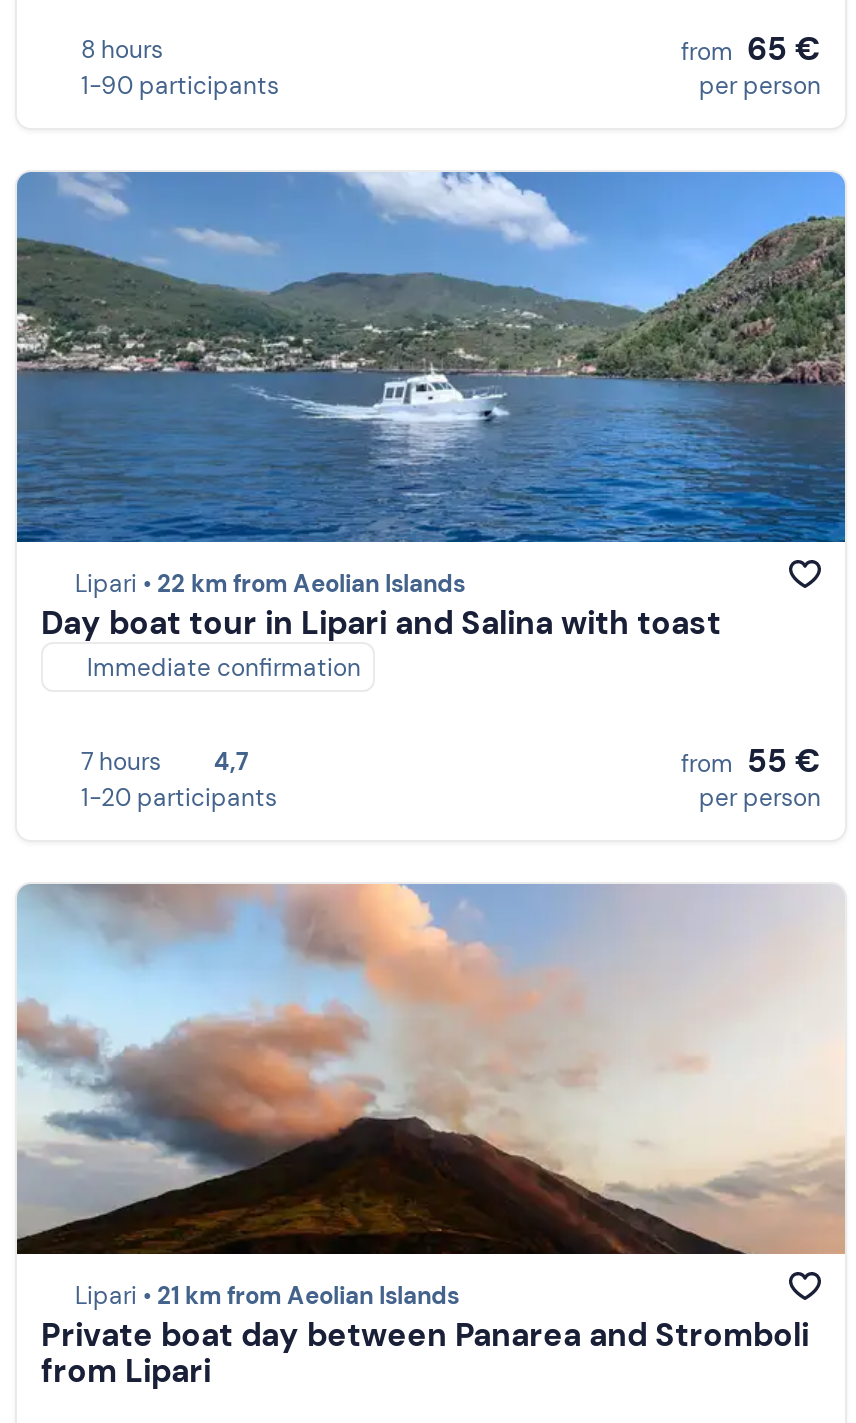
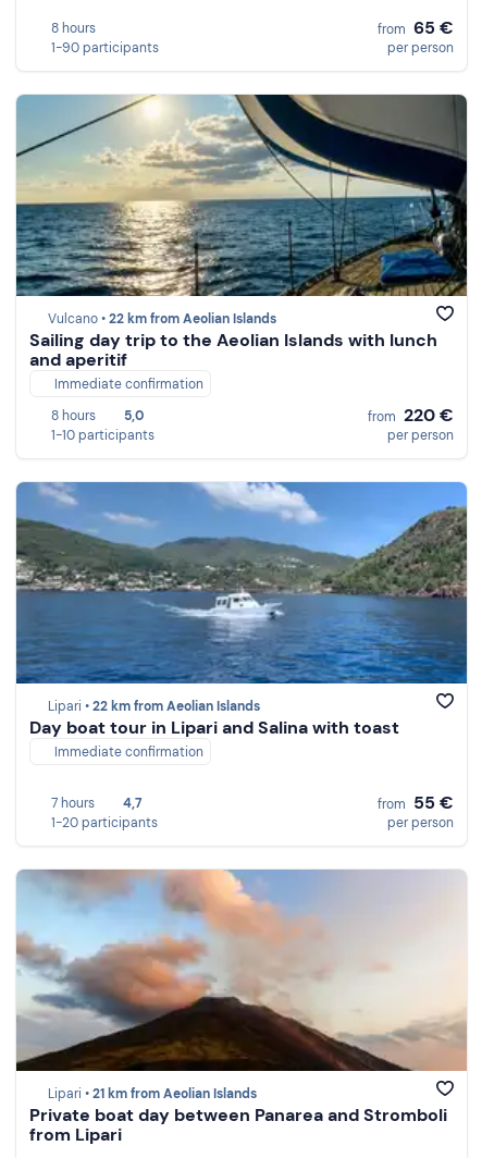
none -> [15,94,468,444] [image] | Vulcano • 22 km from Aeolian Islands | Sailing day trip to the Aeolian Islands with lunch | and aperitif | Immediate confirmation | 8 hours | 5,0 | 1-10 participants
none -> [368,404,454,444] from 220 € | per person

